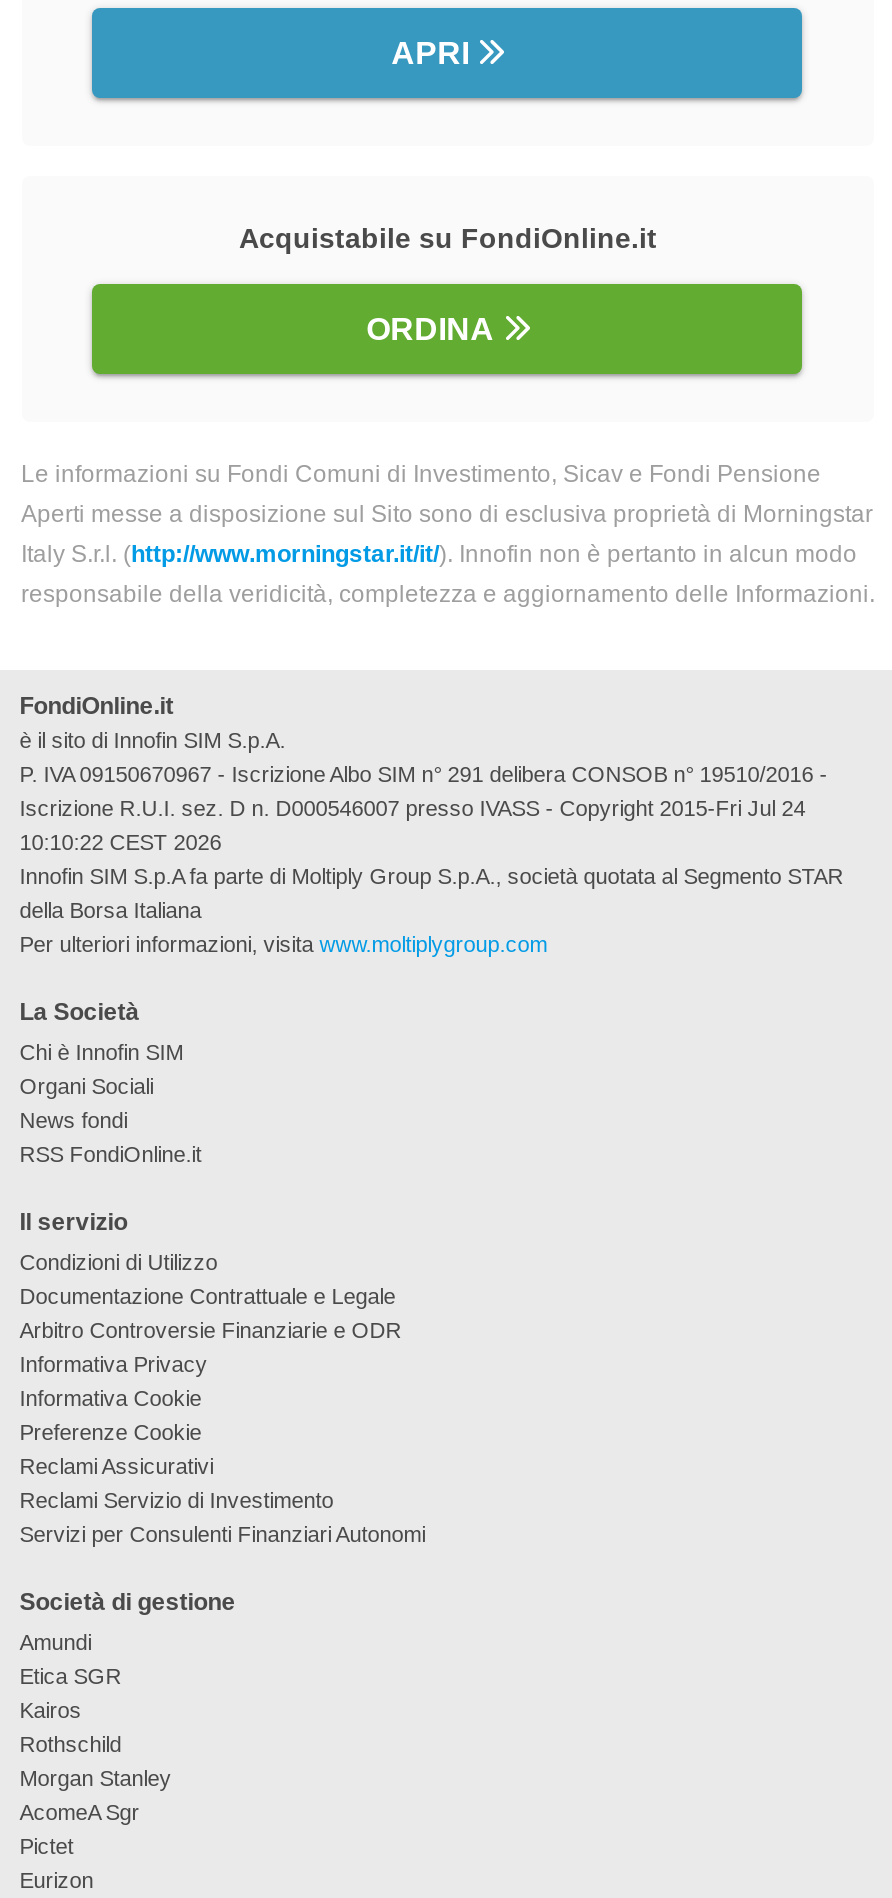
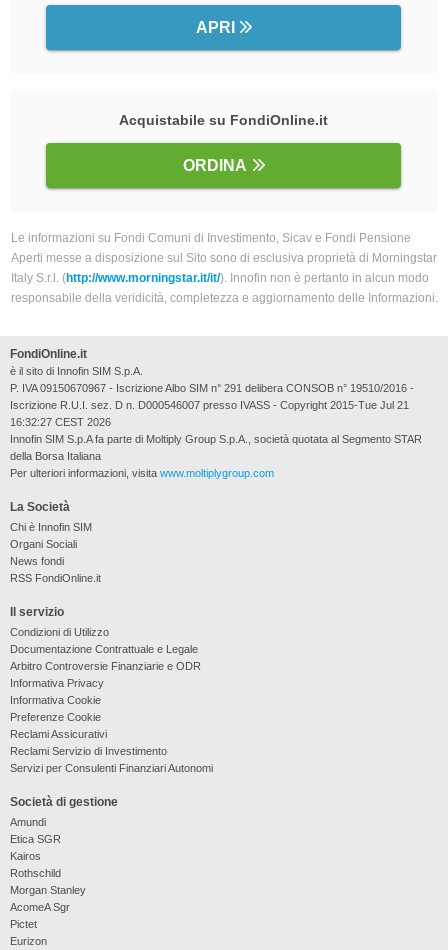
[20,796,806,820] Iscrizione R.U.I. sez. D n. D000546007 presso IVASS - Copyright 2015-Fri Jul 24 -> [10,399,409,411] Iscrizione R.U.I. sez. D n. D000546007 presso IVASS - Copyright 2015-Tue Jul 21
[20,830,222,854] 10:10:22 CEST 2026 -> [10,416,111,428] 16:32:27 CEST 2026

